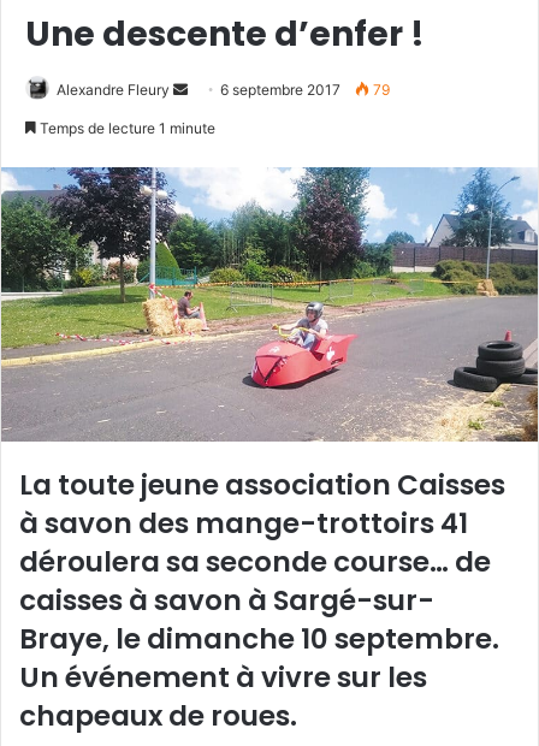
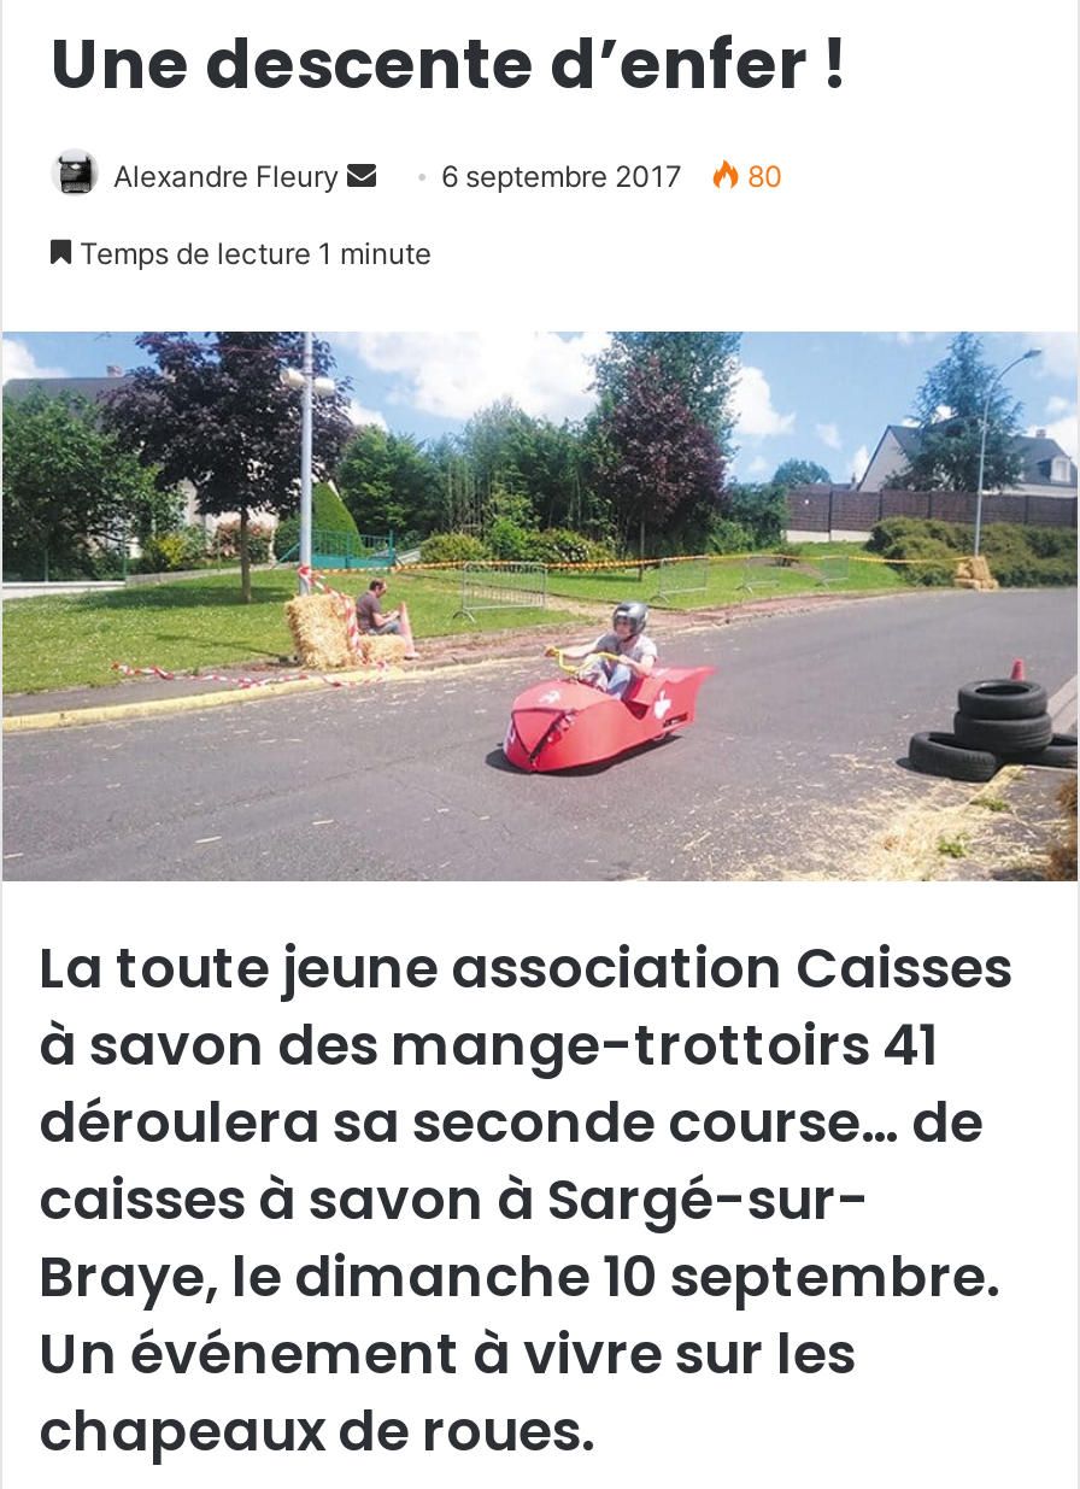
[369,81,390,99] 79 -> [740,158,783,194] 80

